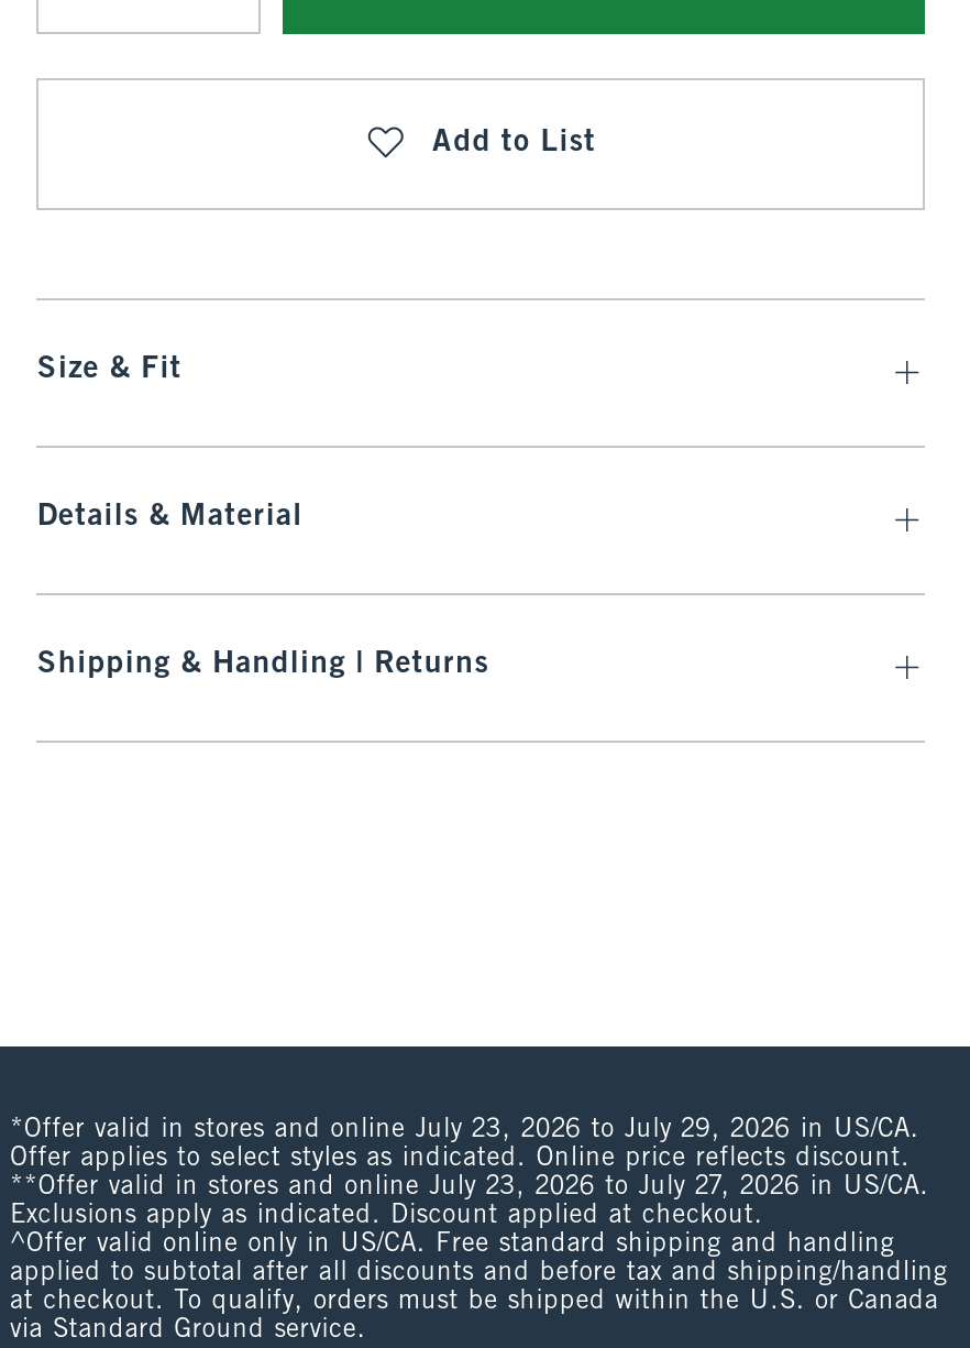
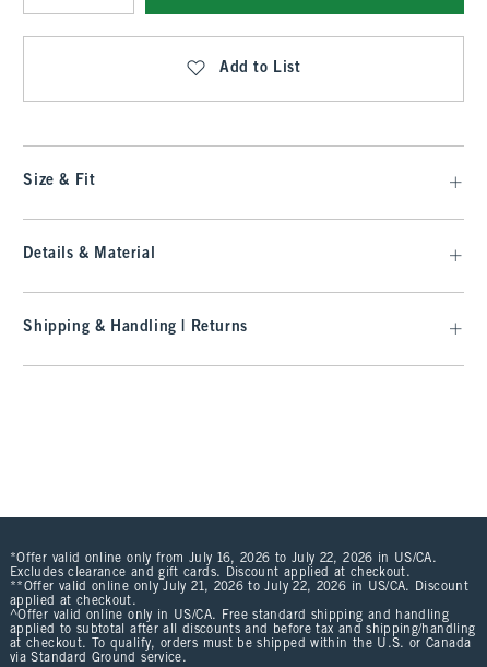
[10,1117,929,1229] *Offer valid in stores and online July 23, 2026 to July 29, 2026 in US/CA. | Offer applies to select styles as indicated. Online price reflects discount. | **Offer valid in stores and online July 23, 2026 to July 27, 2026 in US/CA. | Exclusions apply as indicated. Discount applied at checkout. -> [10,552,468,608] *Offer valid online only from July 16, 2026 to July 22, 2026 in US/CA. | Excludes clearance and gift cards. Discount applied at checkout. | **Offer valid online only July 21, 2026 to July 22, 2026 in US/CA. Discount | applied at checkout.

